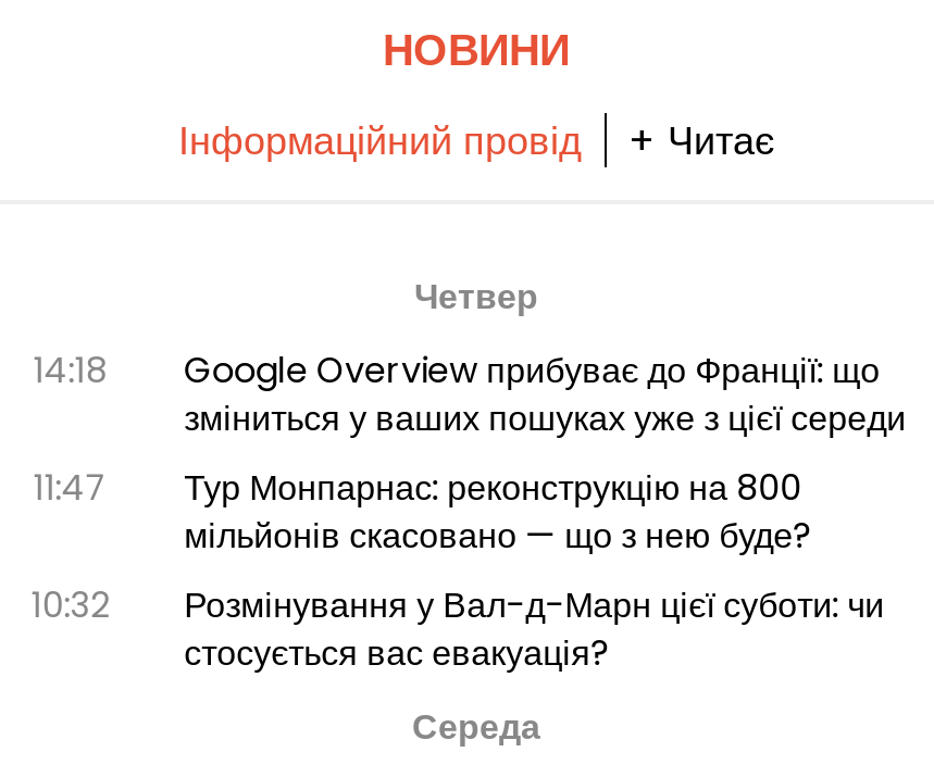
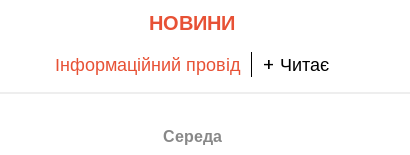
[31,271,906,678] Четвер | 14:18 | Google Overview прибуває до Франції: що | зміниться у ваших пошуках уже з цієї середи | 11:47 | Тур Монпарнас: реконструкцію на 800 | мільйонів скасовано — що з нею буде? | 10:32 | Розмінування у Вал-д-Марн цієї суботи: чи | стосується вас евакуація? -> none

